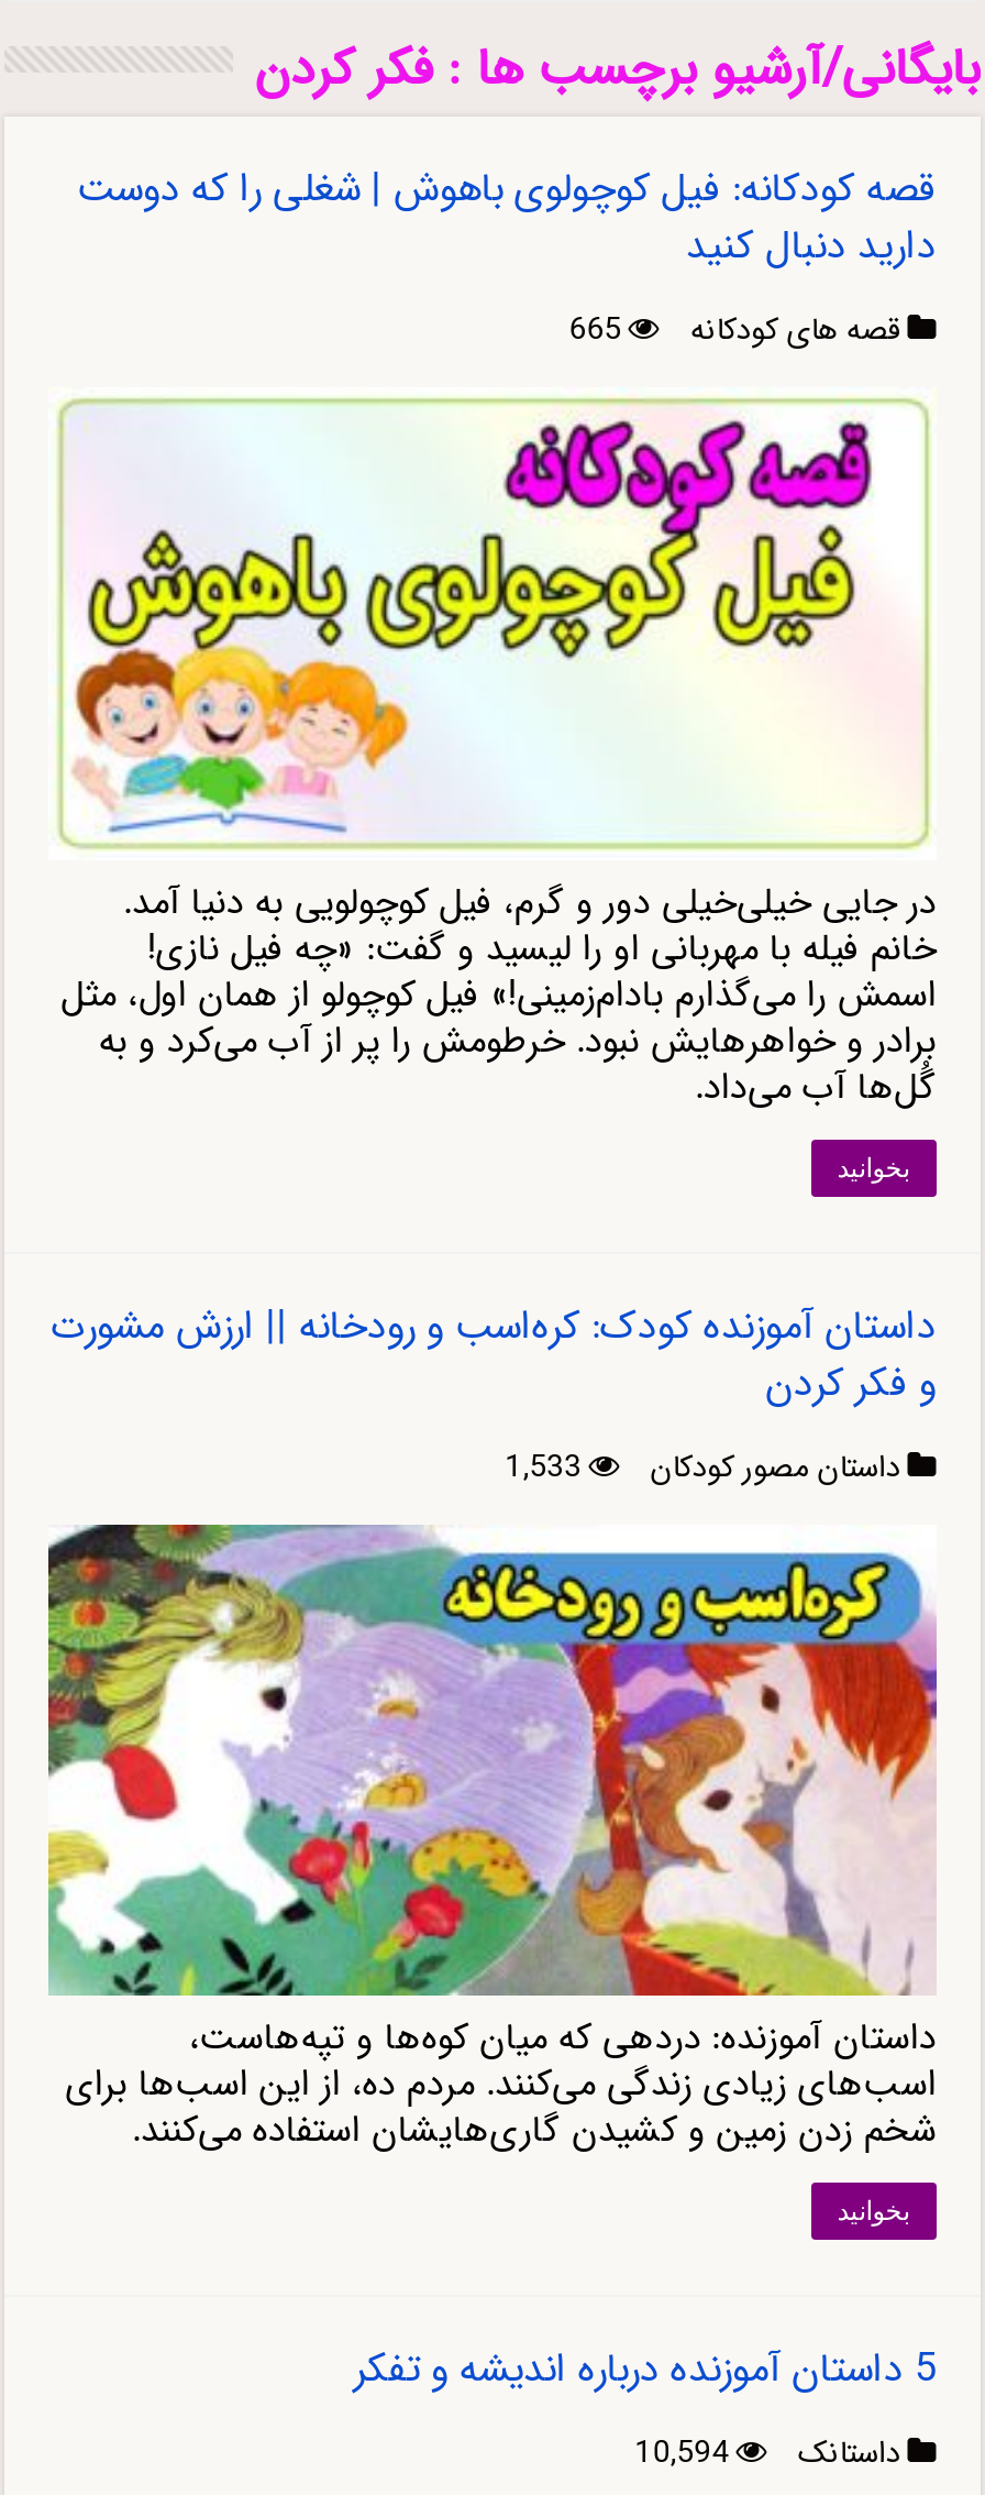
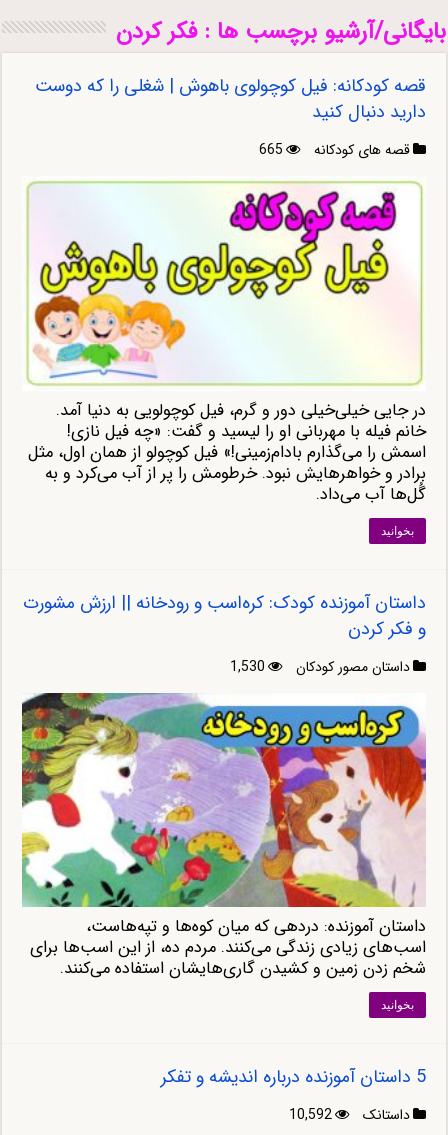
[505,1442,901,1491] داستان مصور کودکان 1,533 -> [230,656,410,678] داستان مصور کودکان 1,530
[635,2430,901,2478] داستانک 10,594 -> [289,1104,410,1126] داستانک 10,592

